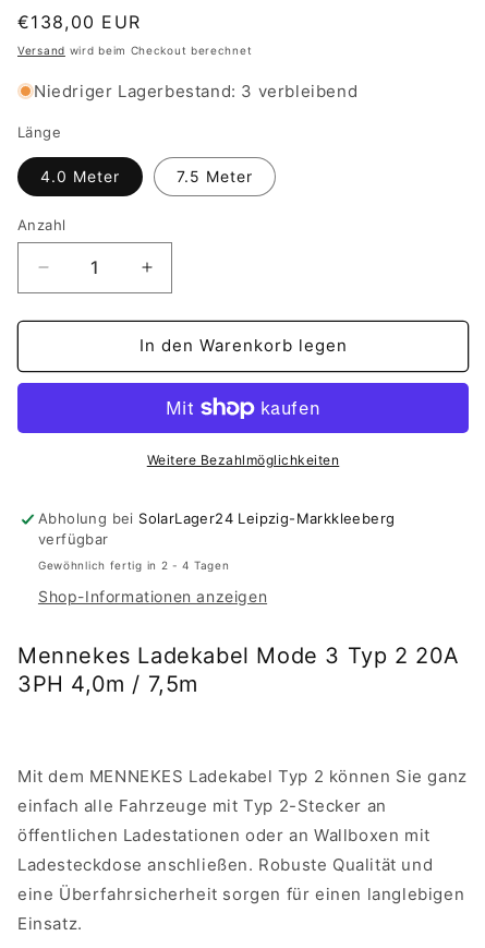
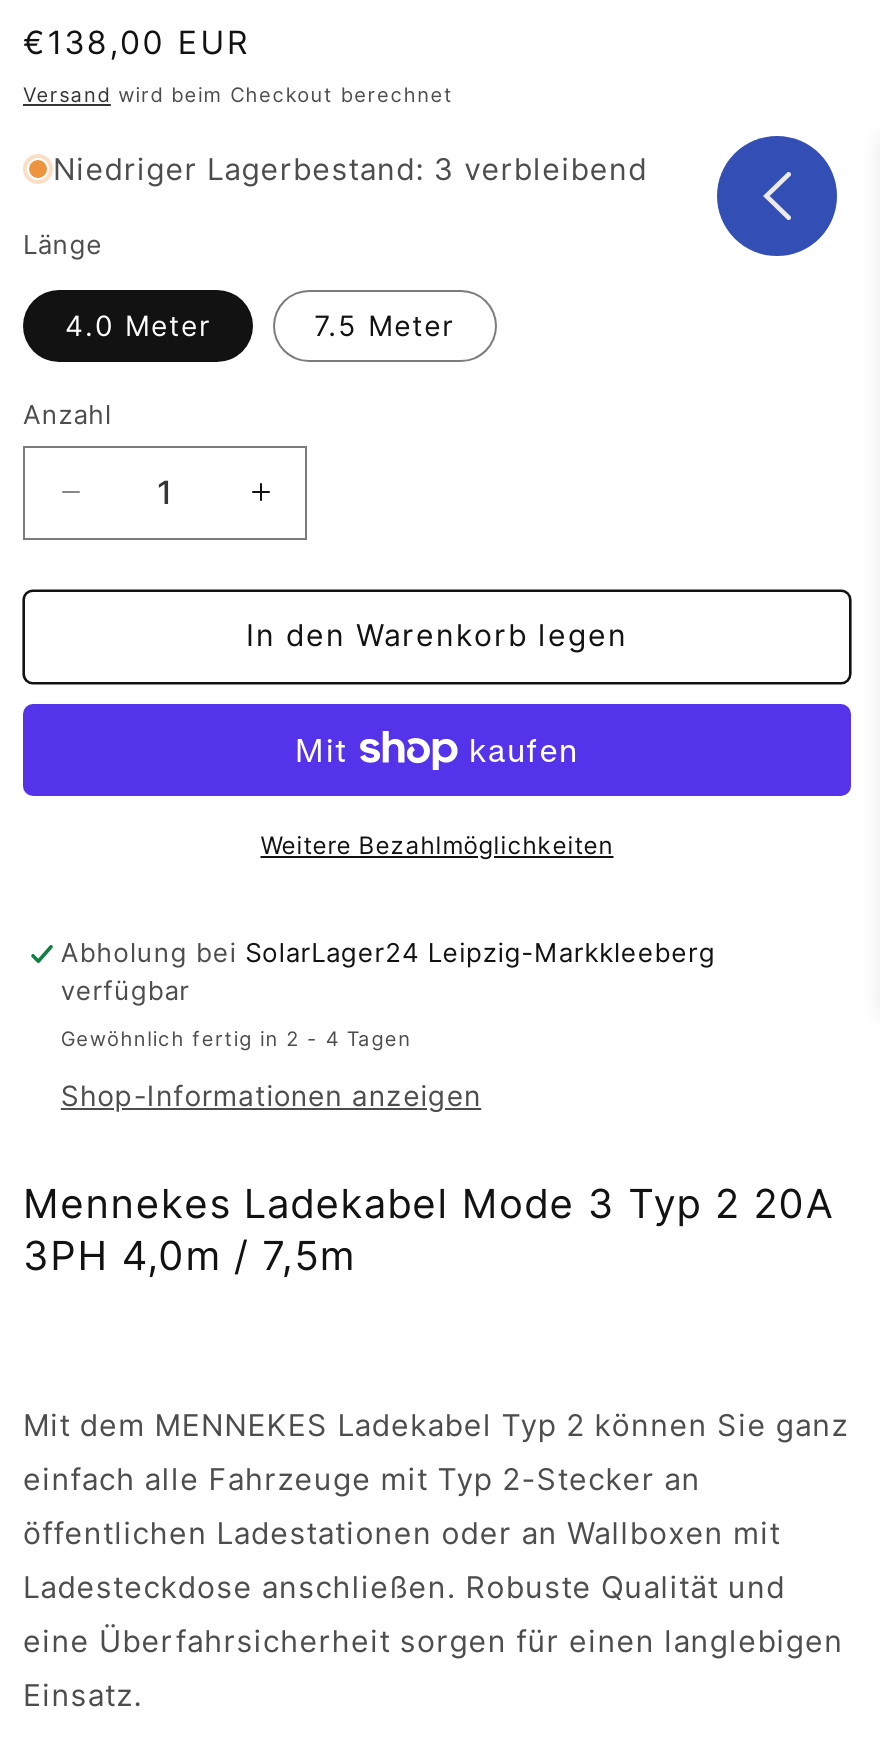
none -> [715,134,839,258] [image]

